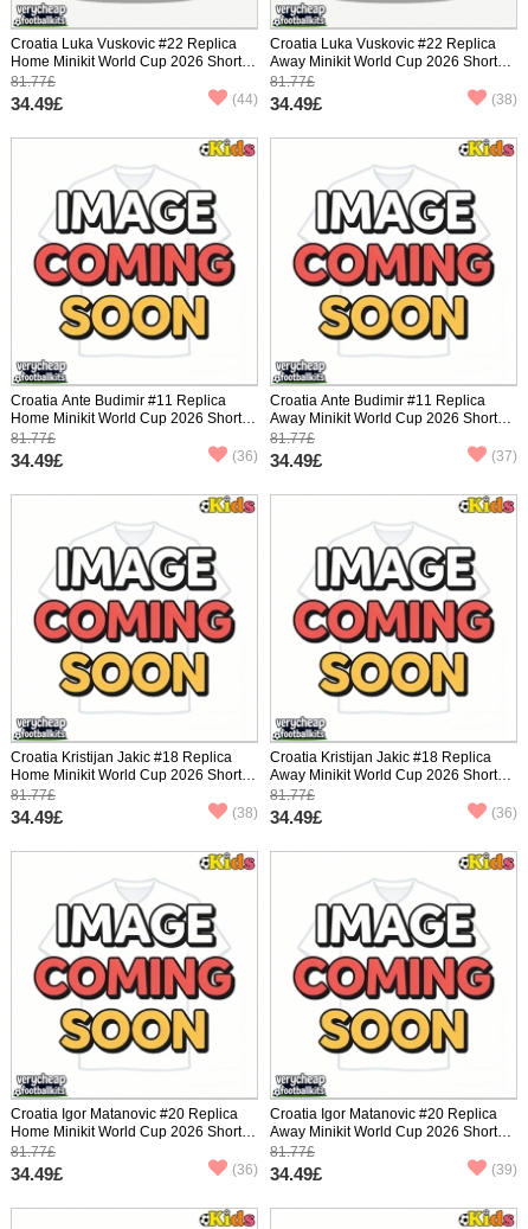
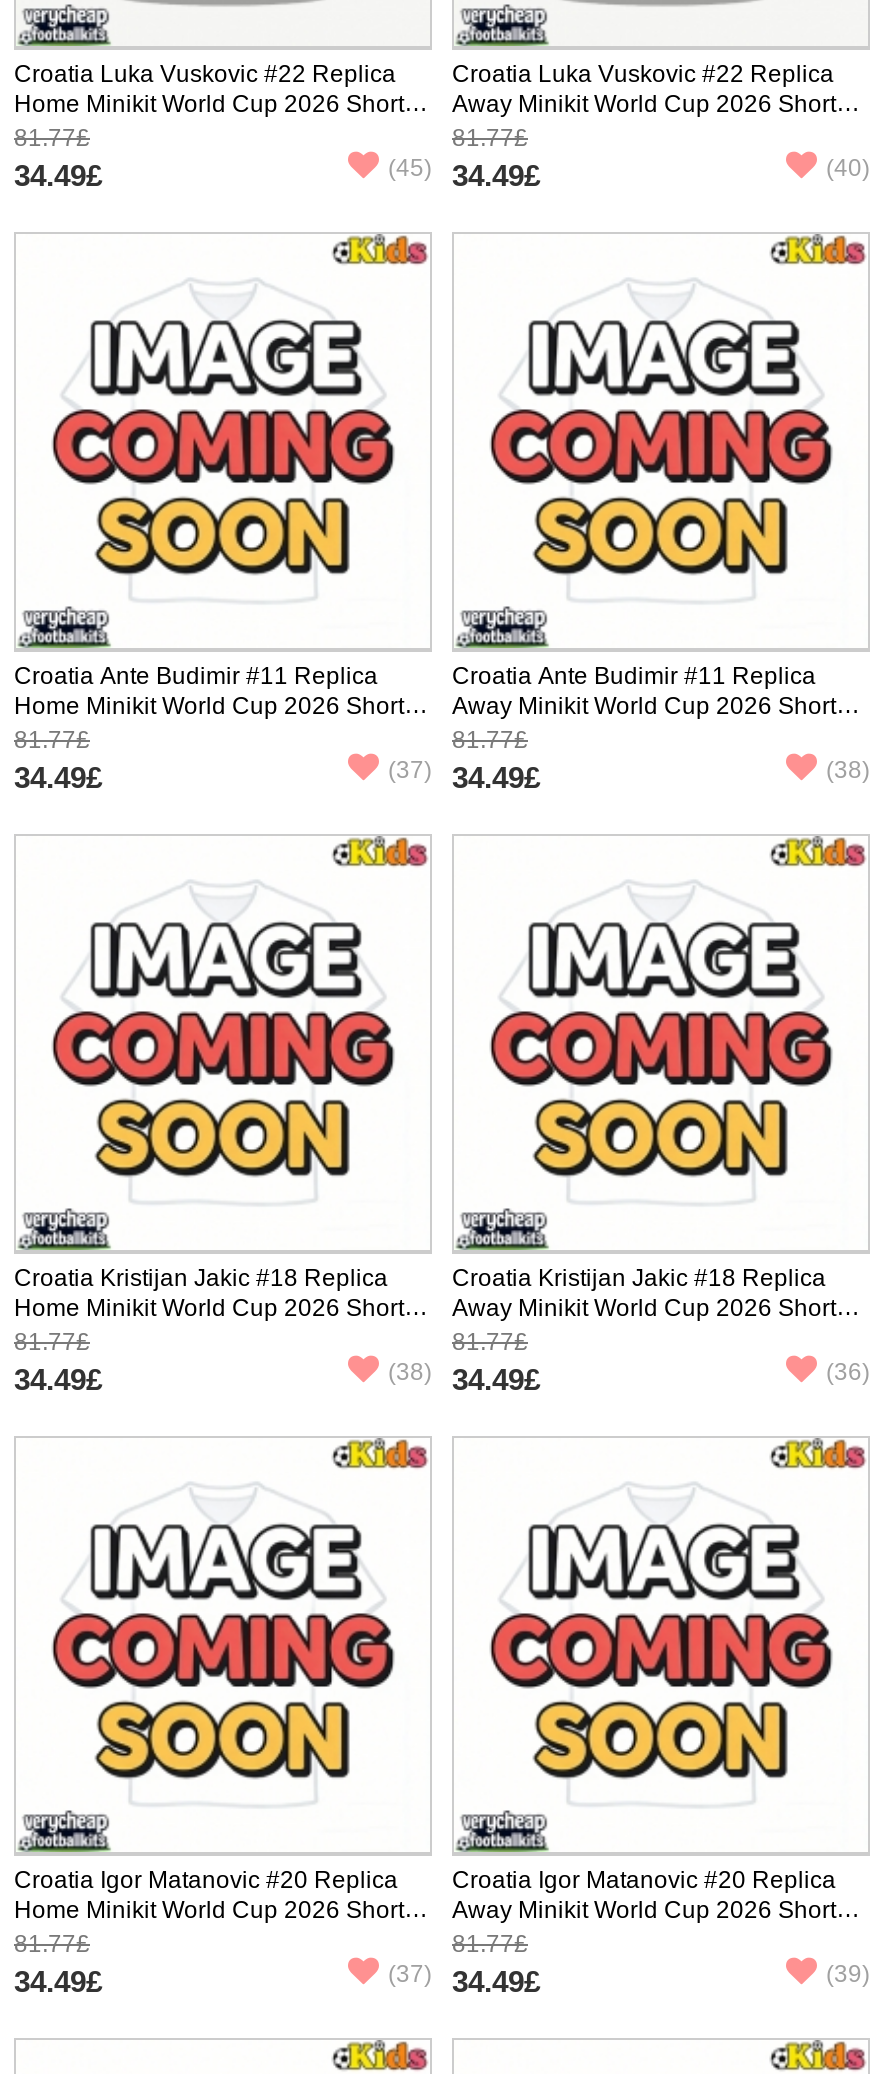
[232,91,322,113] (44) 34.49£ -> [388,153,540,191] (45) 34.49£
[491,91,517,107] (38) -> [826,153,870,181] (40)
[232,447,322,470] (36) 34.49£ -> [388,755,540,793] (37) 34.49£
[491,447,517,464] (37) -> [826,755,870,783] (38)
[232,1161,322,1183] (36) 34.49£ -> [388,1959,540,1997] (37) 34.49£

